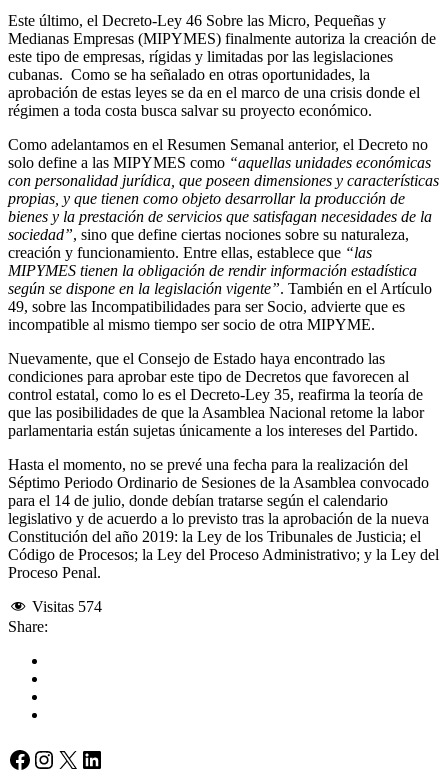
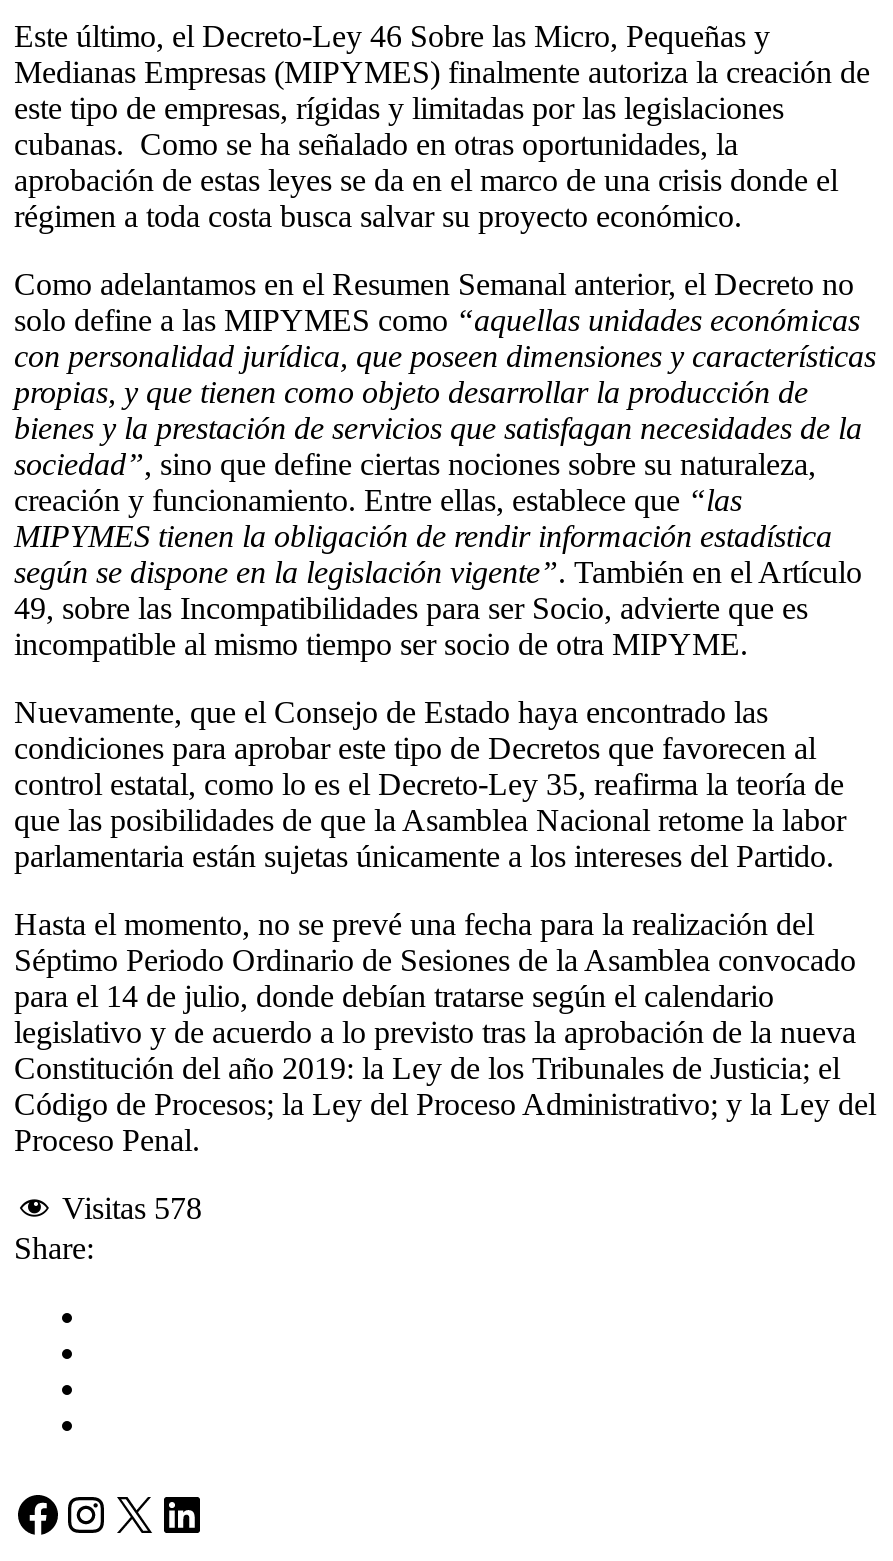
[32,598,102,615] Visitas 574 -> [62,1191,202,1225] Visitas 578

